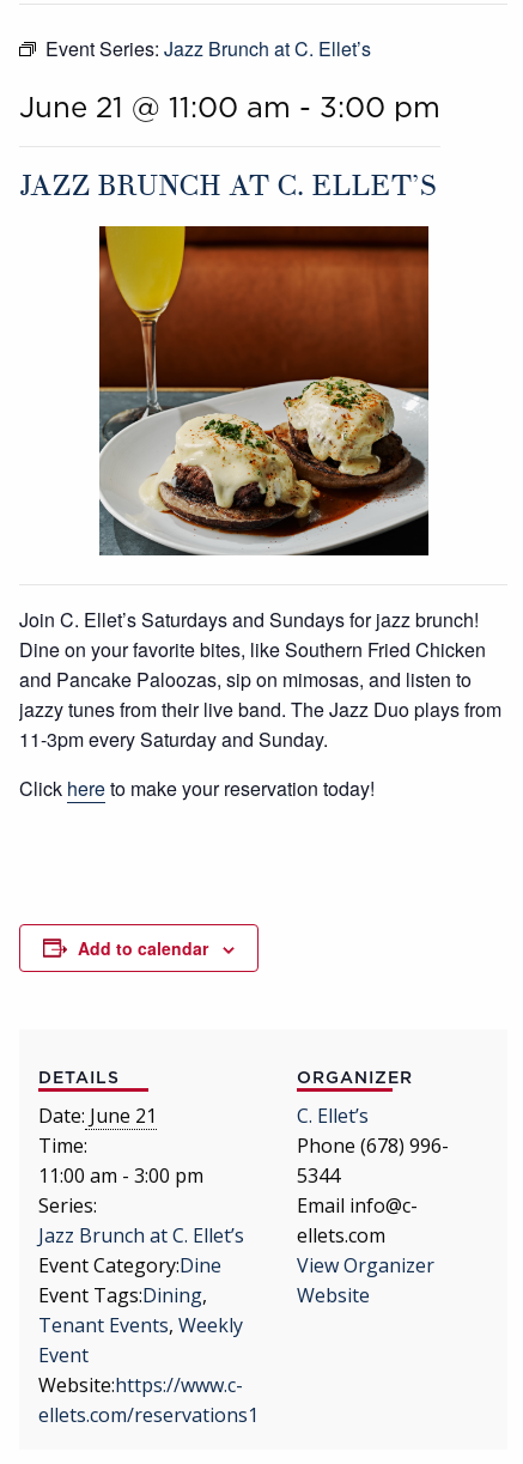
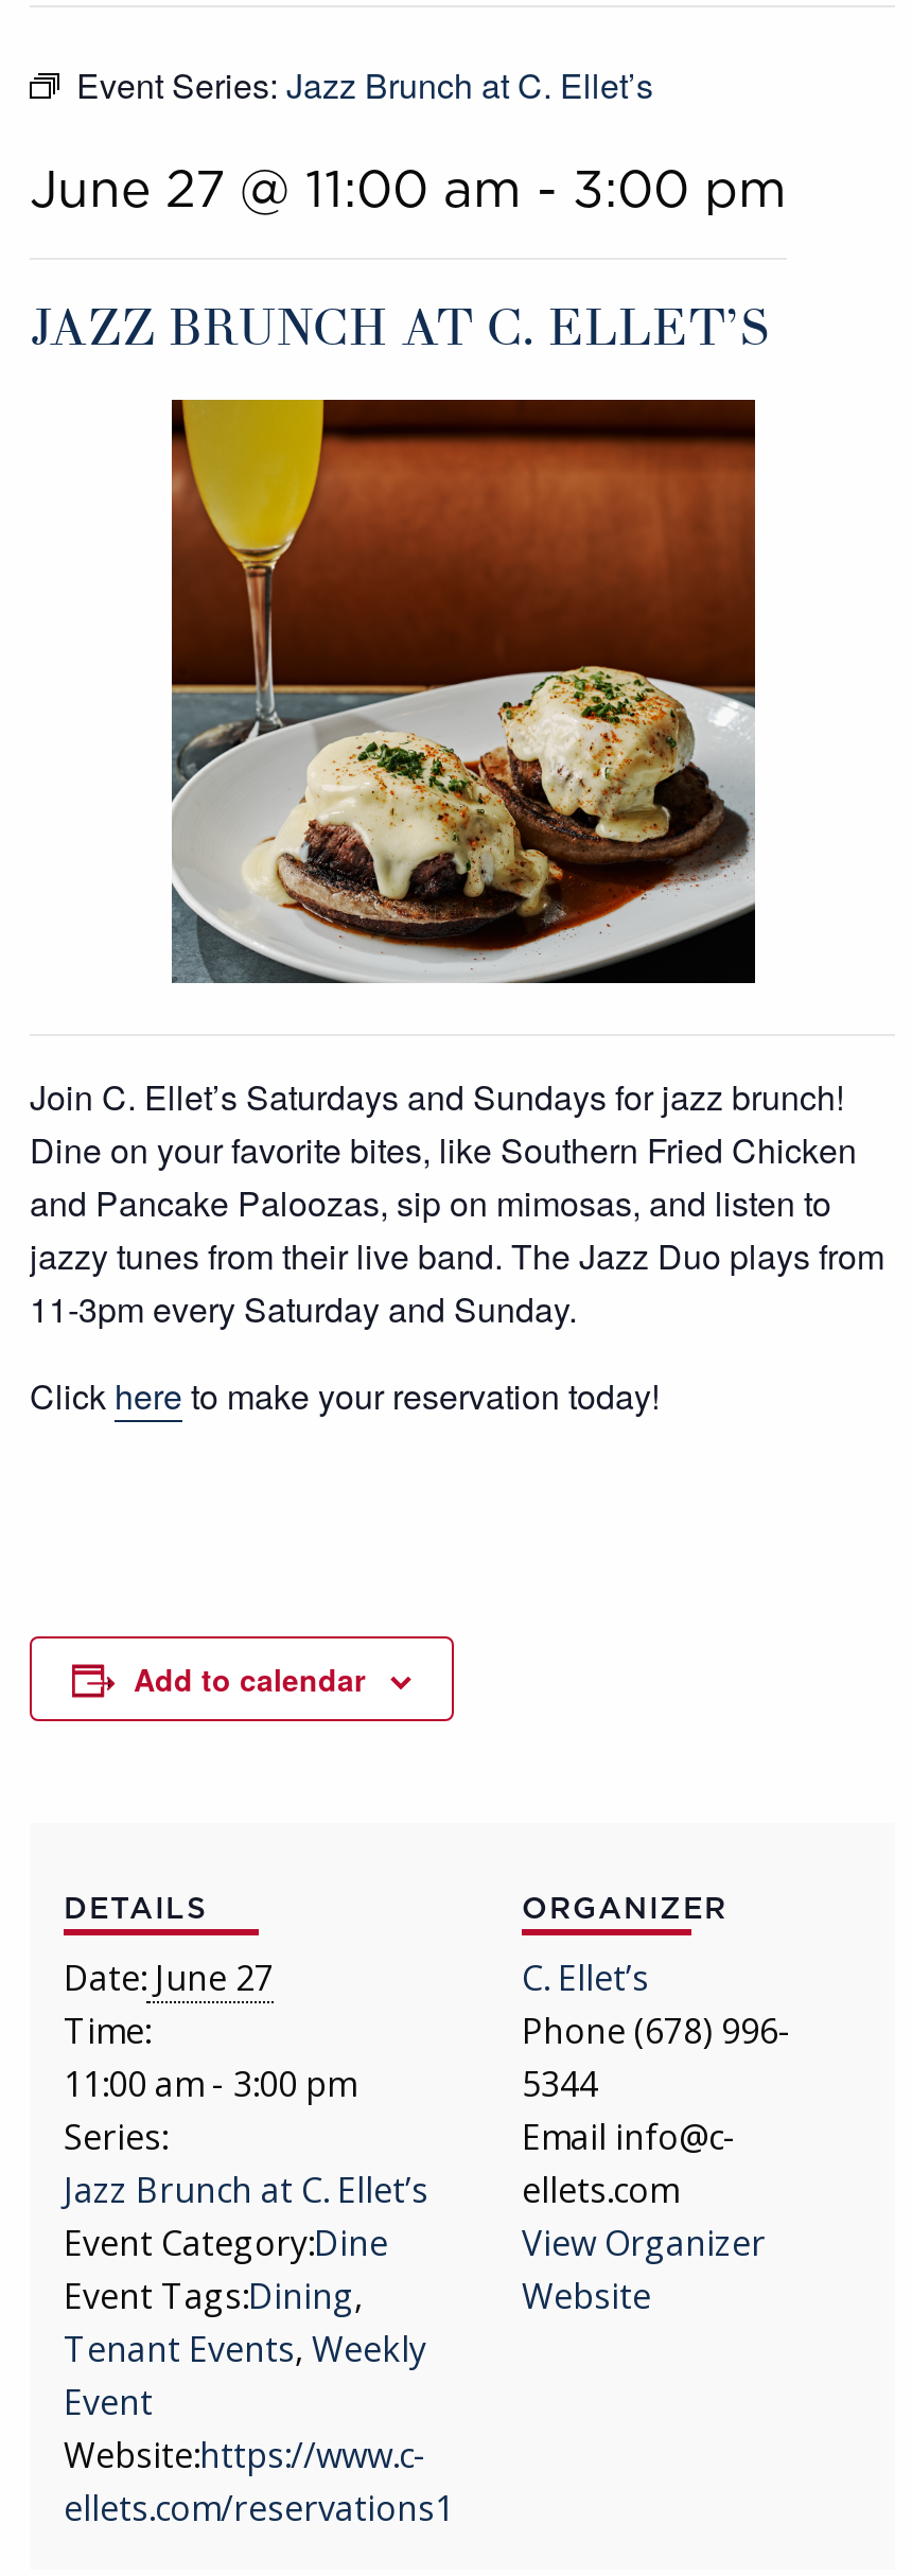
[19,91,440,122] June 21 @ 11:00 am - 3:00 pm -> [30,160,787,215] June 27 @ 11:00 am - 3:00 pm
[38,1103,157,1129] Date: June 21 -> [64,1953,274,2000] Date: June 27

